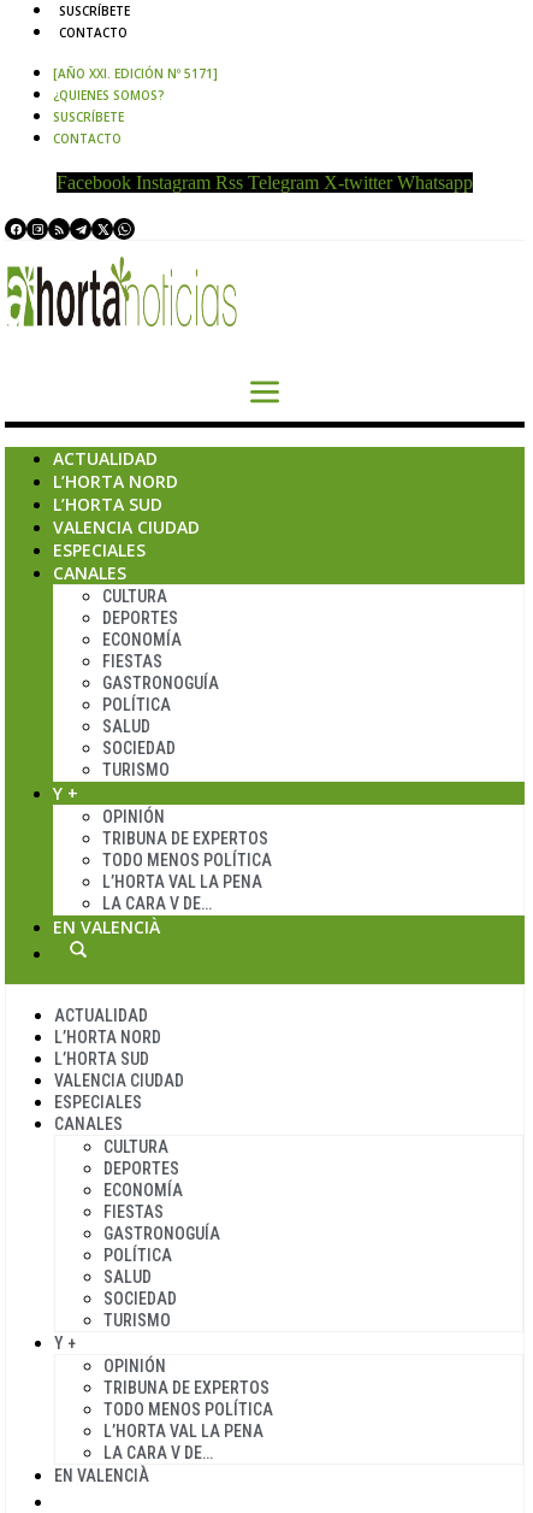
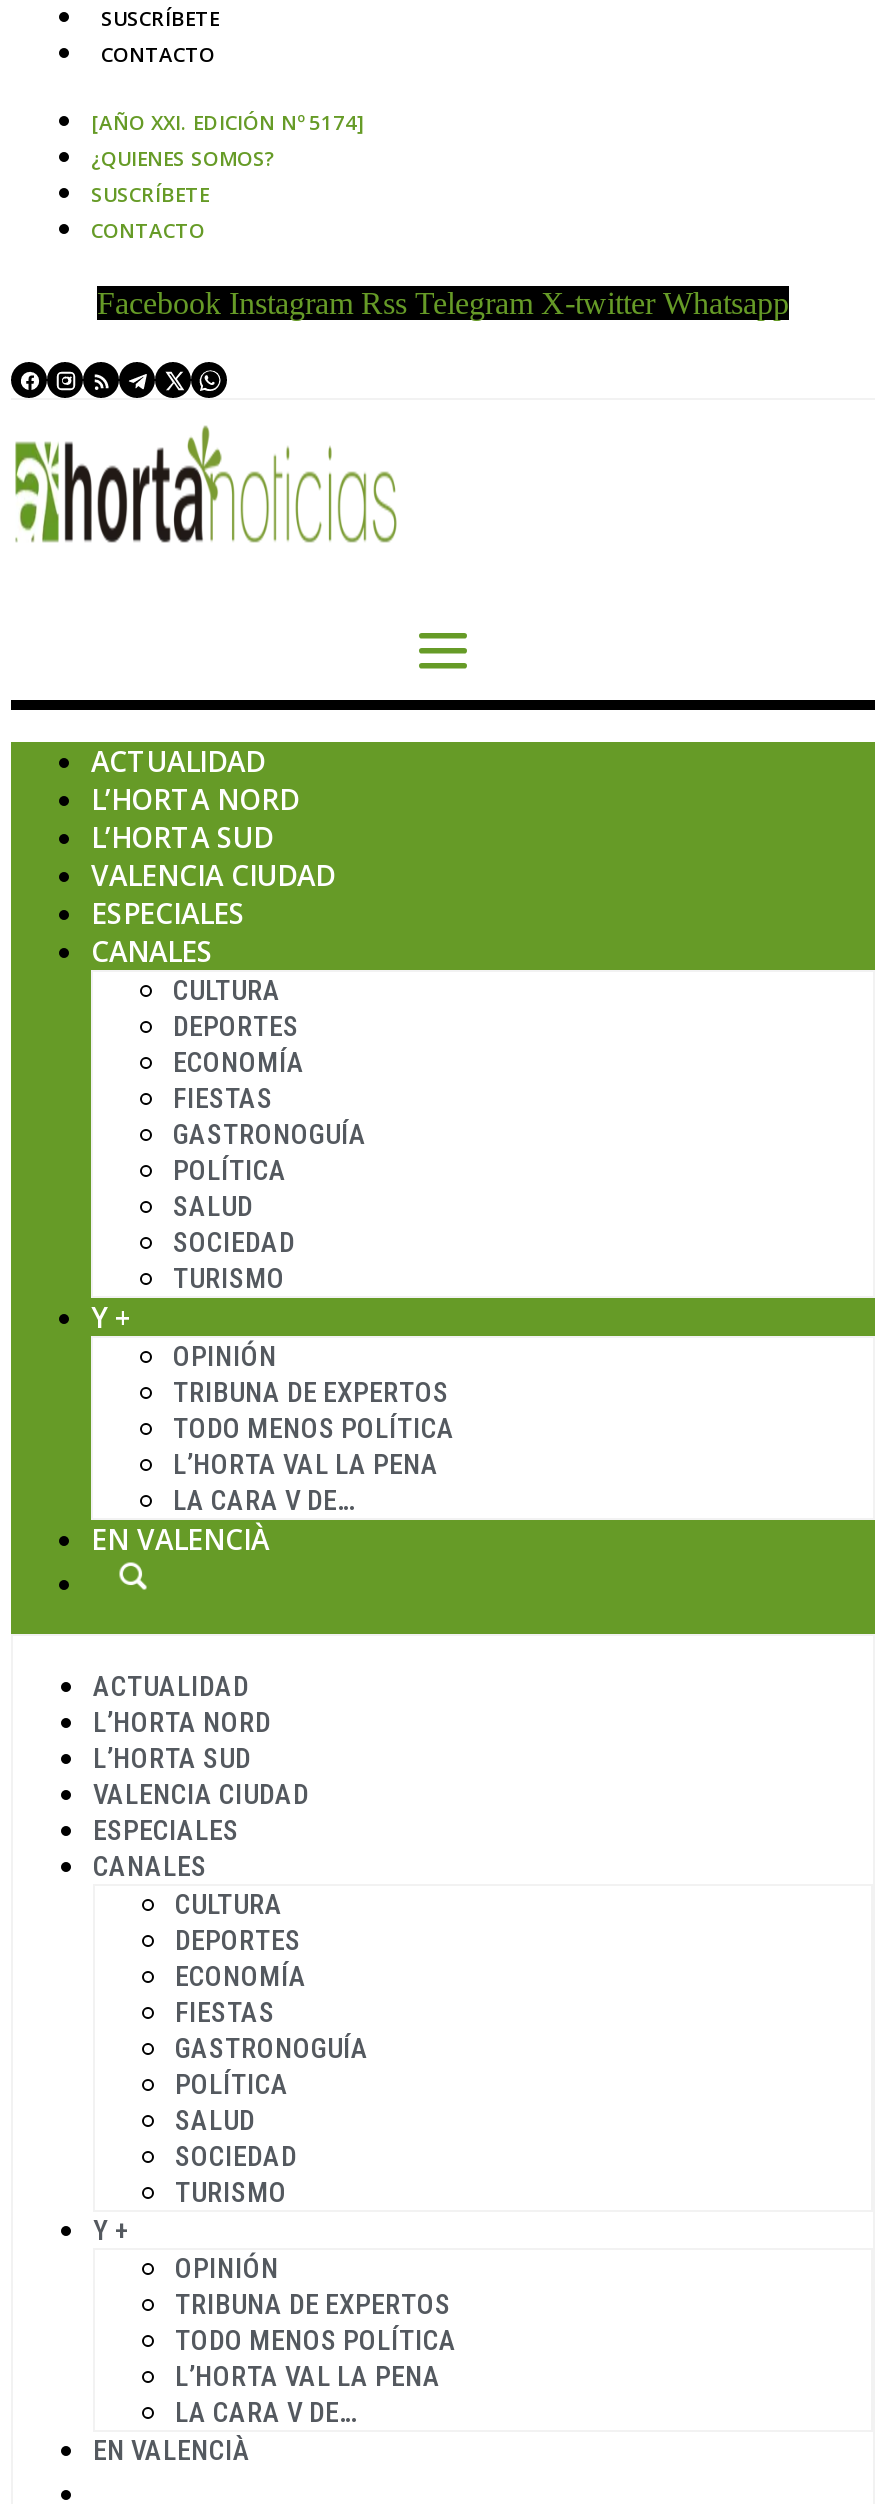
[53,65,218,82] [AÑO XXI. EDICIÓN Nº 5171] -> [91,108,365,136] [AÑO XXI. EDICIÓN Nº 5174]

